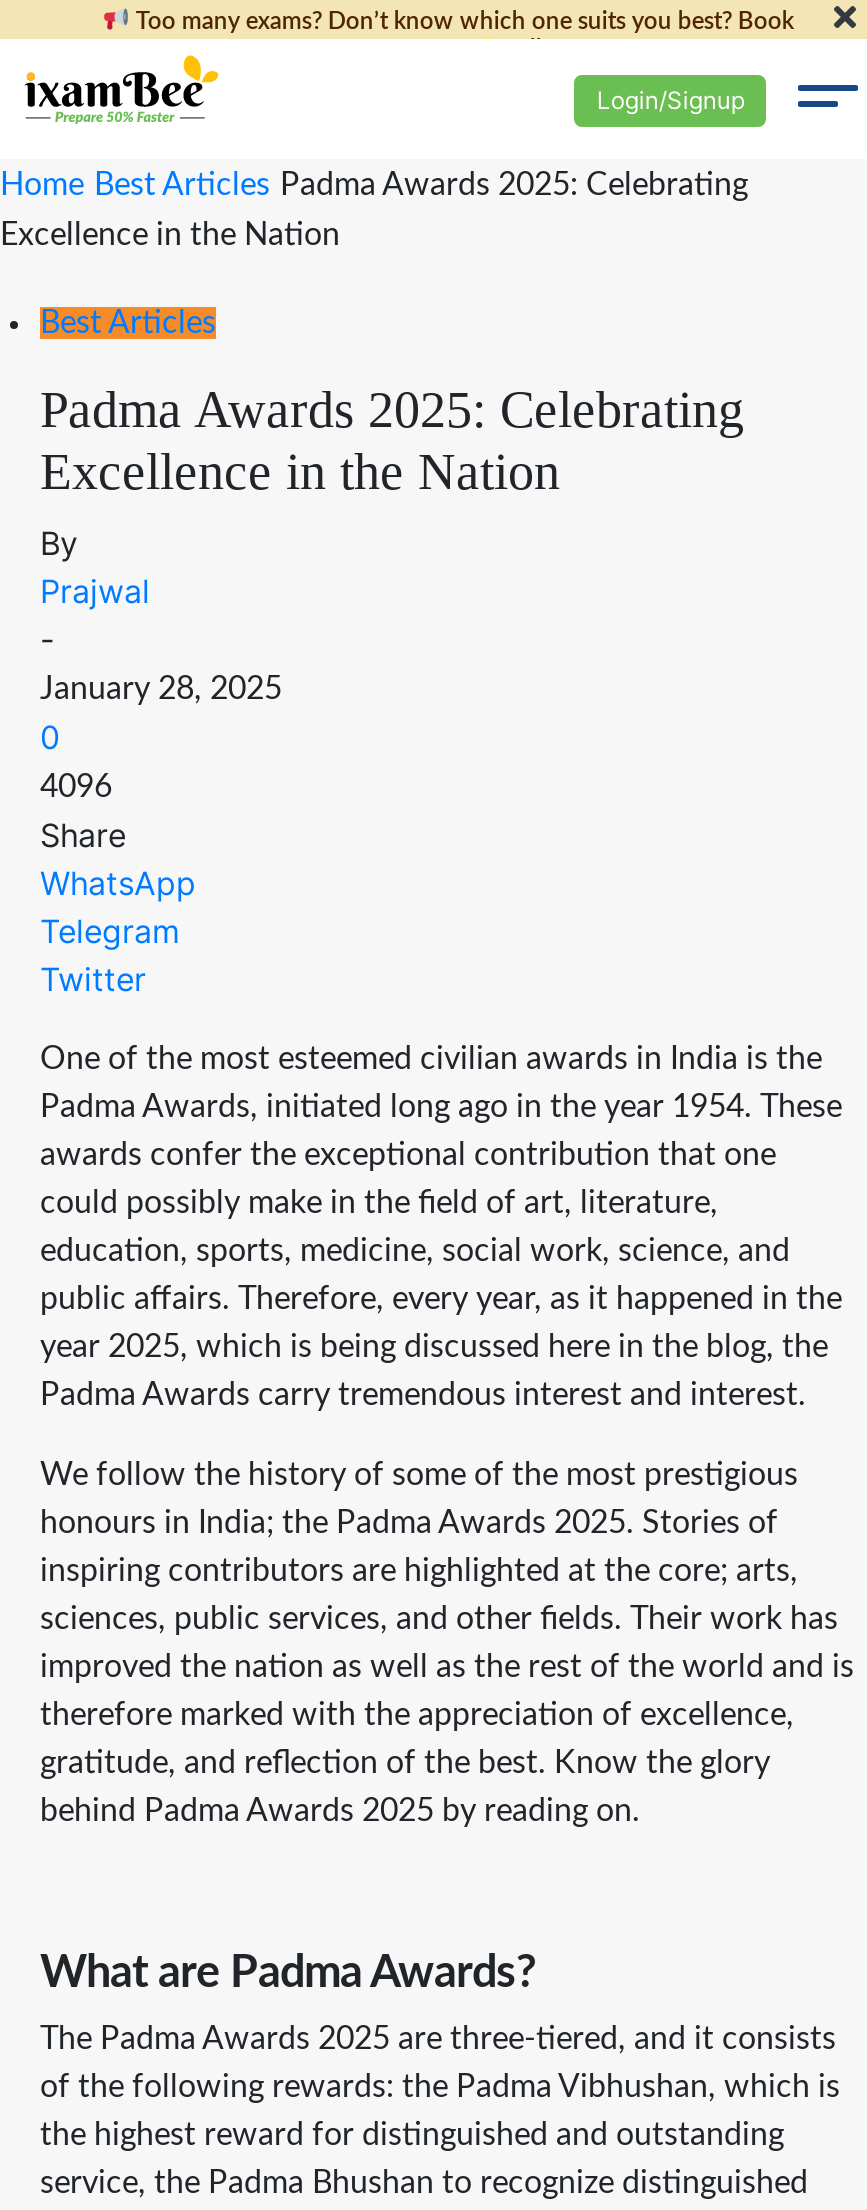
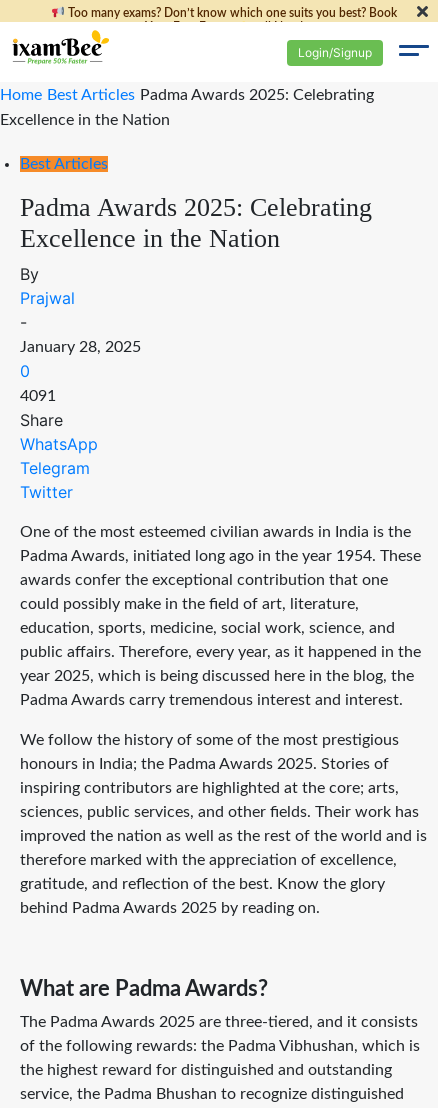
[40,771,112,803] 4096 -> [20,388,56,404] 4091

